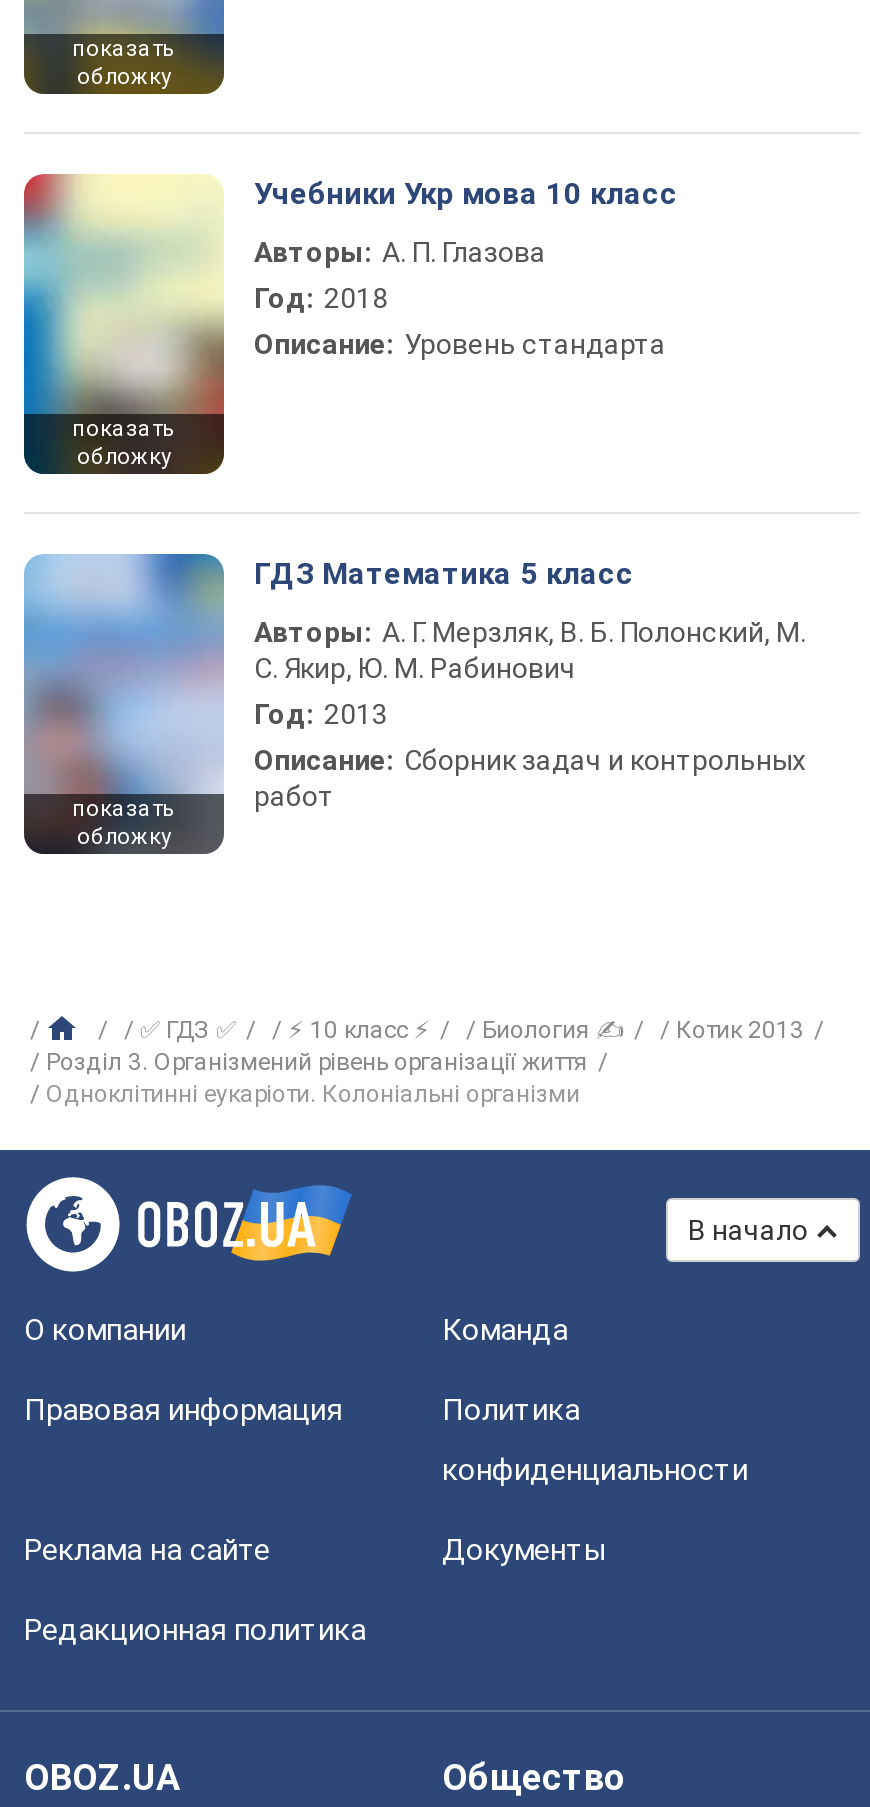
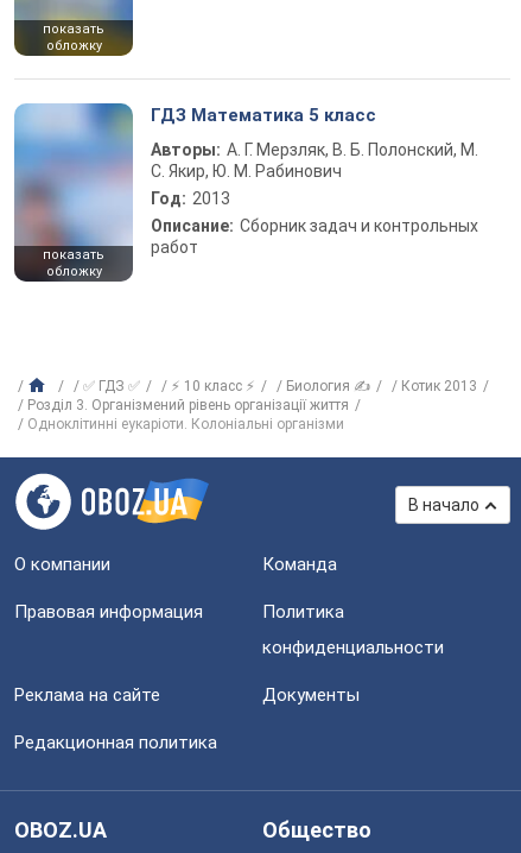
[22,172,226,472] [image] | показать | обложку -> none
[254,176,678,360] Учебники Укр мова 10 класс | Авторы: А. П. Глазова | Год: 2018 | Описание: Уровень стандарта -> none

